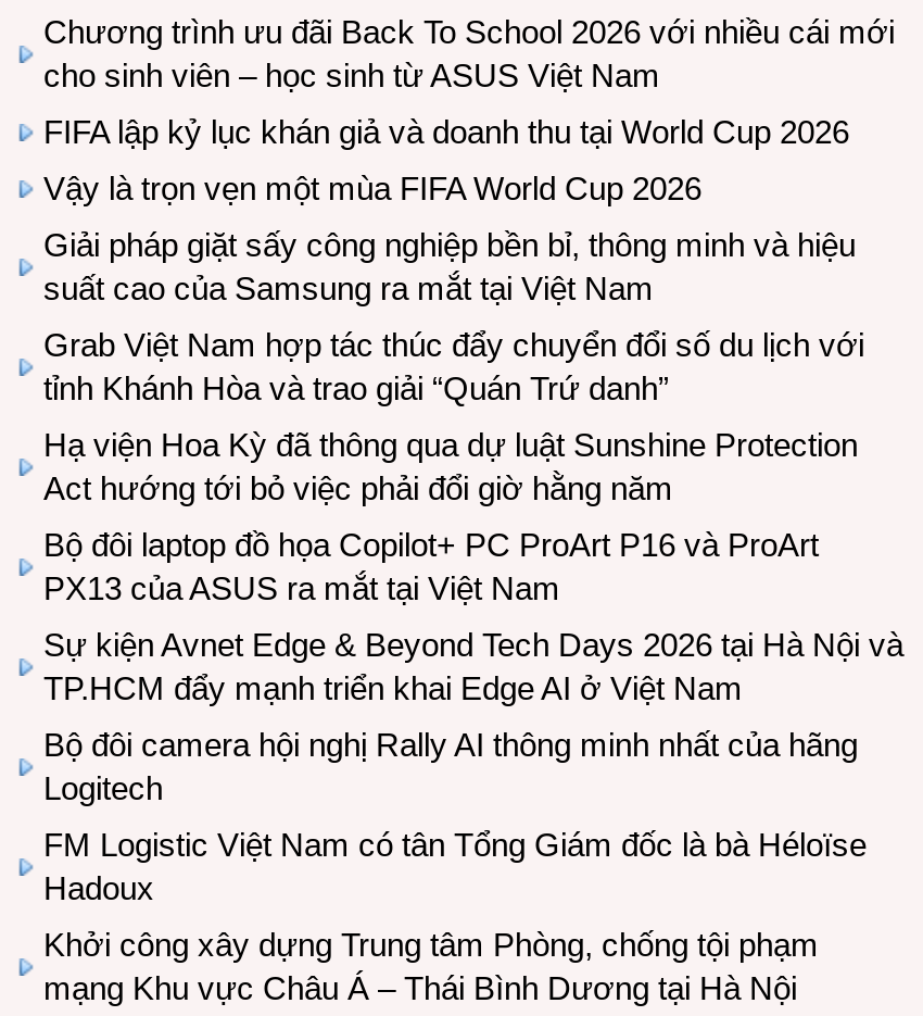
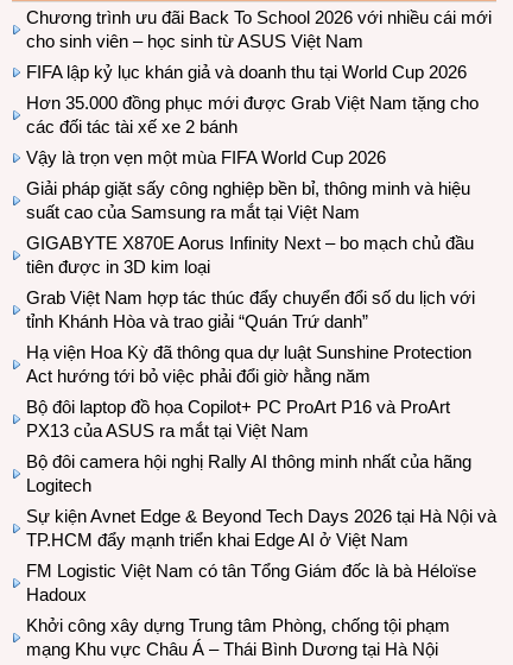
none -> [26,92,479,136] Hơn 35.000 đồng phục mới được Grab Việt Nam tặng cho | các đối tác tài xế xe 2 bánh
none -> [26,232,474,276] GIGABYTE X870E Aorus Infinity Next – bo mạch chủ đầu | tiên được in 3D kim loại
moved [43,625,903,705] -> [26,505,496,549]: Sự kiện Avnet Edge & Beyond Tech Days 2026 tại Hà Nội và | TP.HCM đẩy mạnh triển khai Edge AI ở Việt Nam

